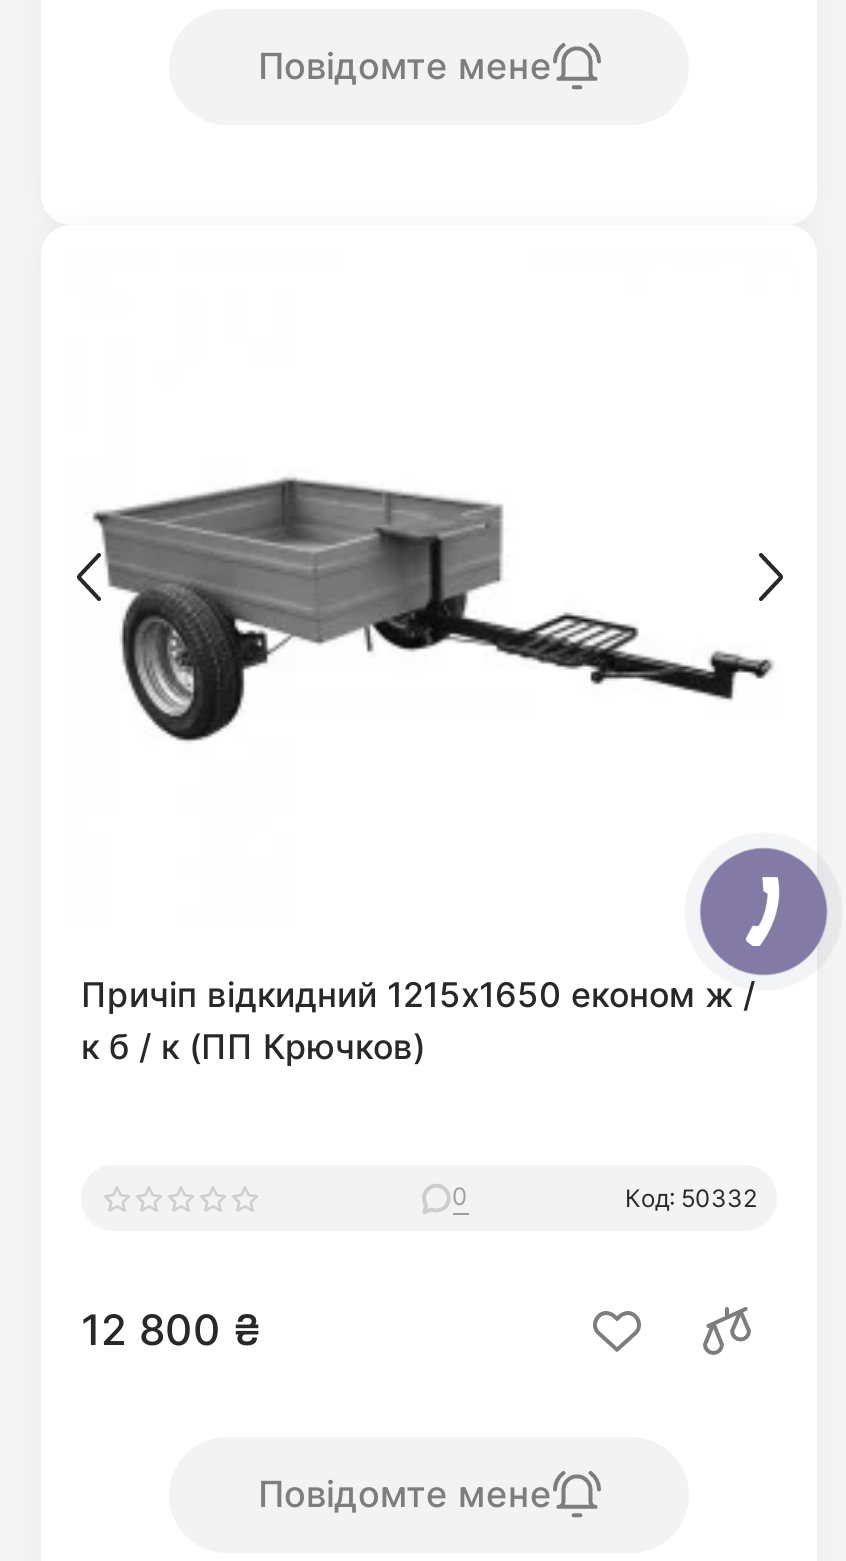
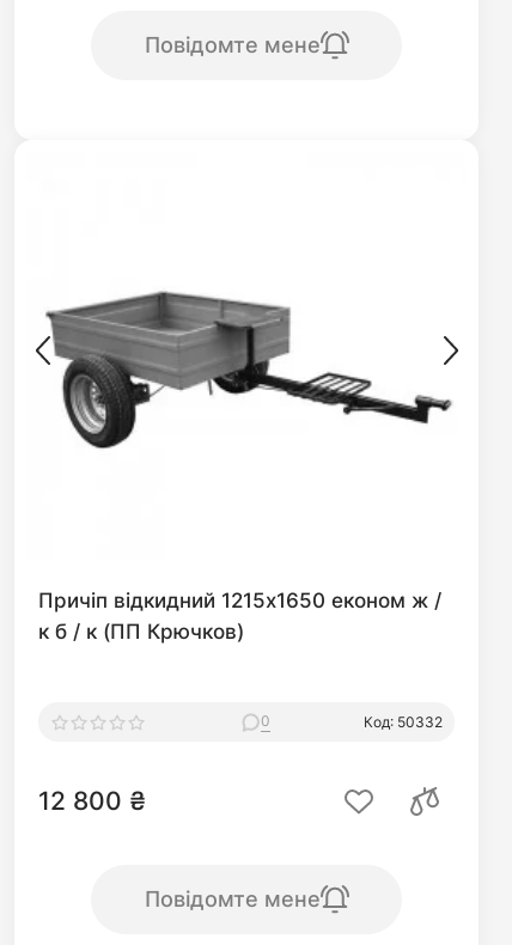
[697,845,829,977] [image] -> none

